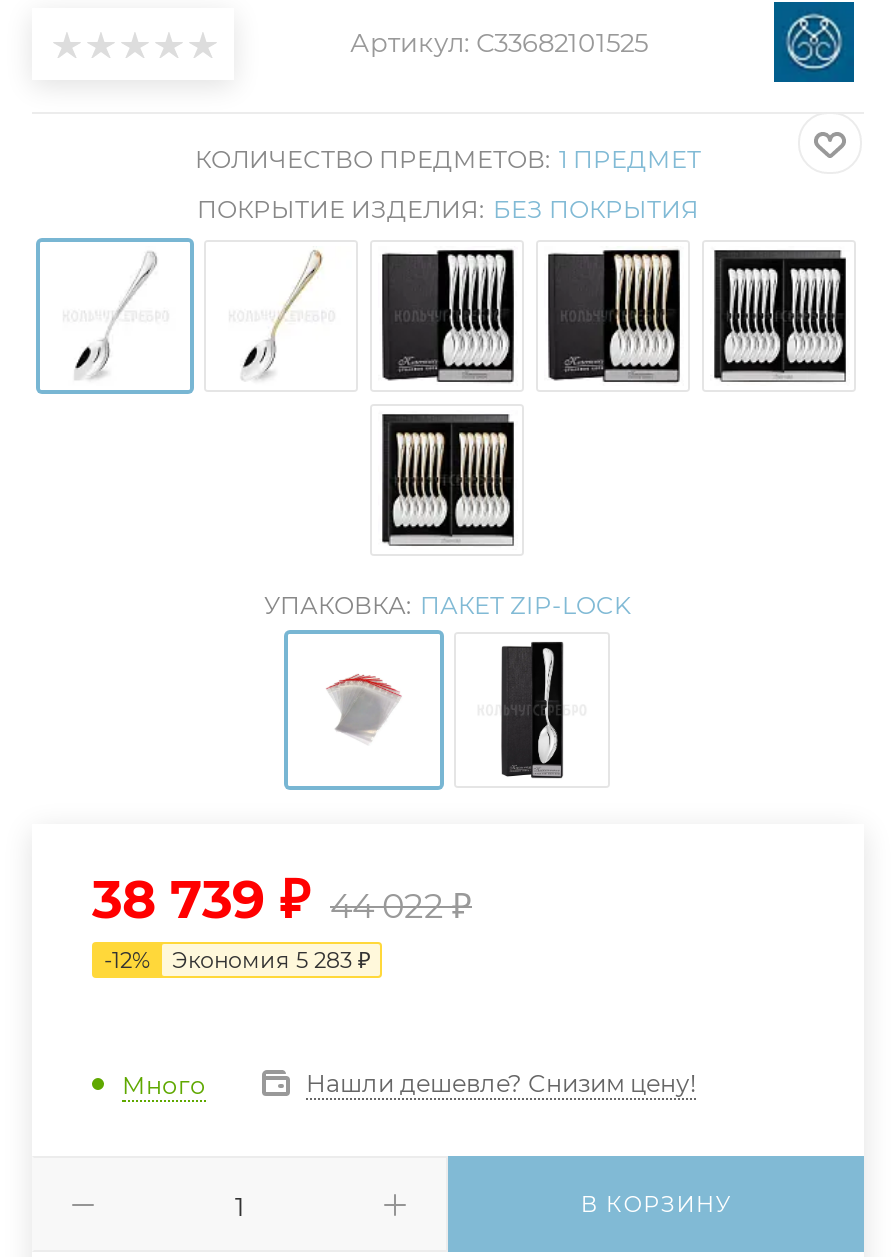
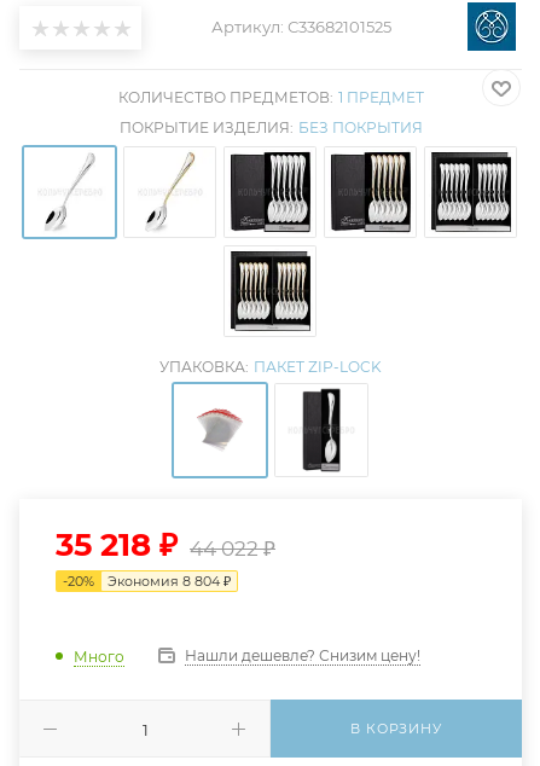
[92,868,472,932] 38 739 ₽ 44 022₽ -> [56,526,275,564] 35 218 ₽ 44 022₽
[104,946,150,974] -12% -> [63,573,94,590] -20%
[172,946,370,974] Экономия 5 283 ₽ -> [108,573,231,590] Экономия 8 804 ₽

